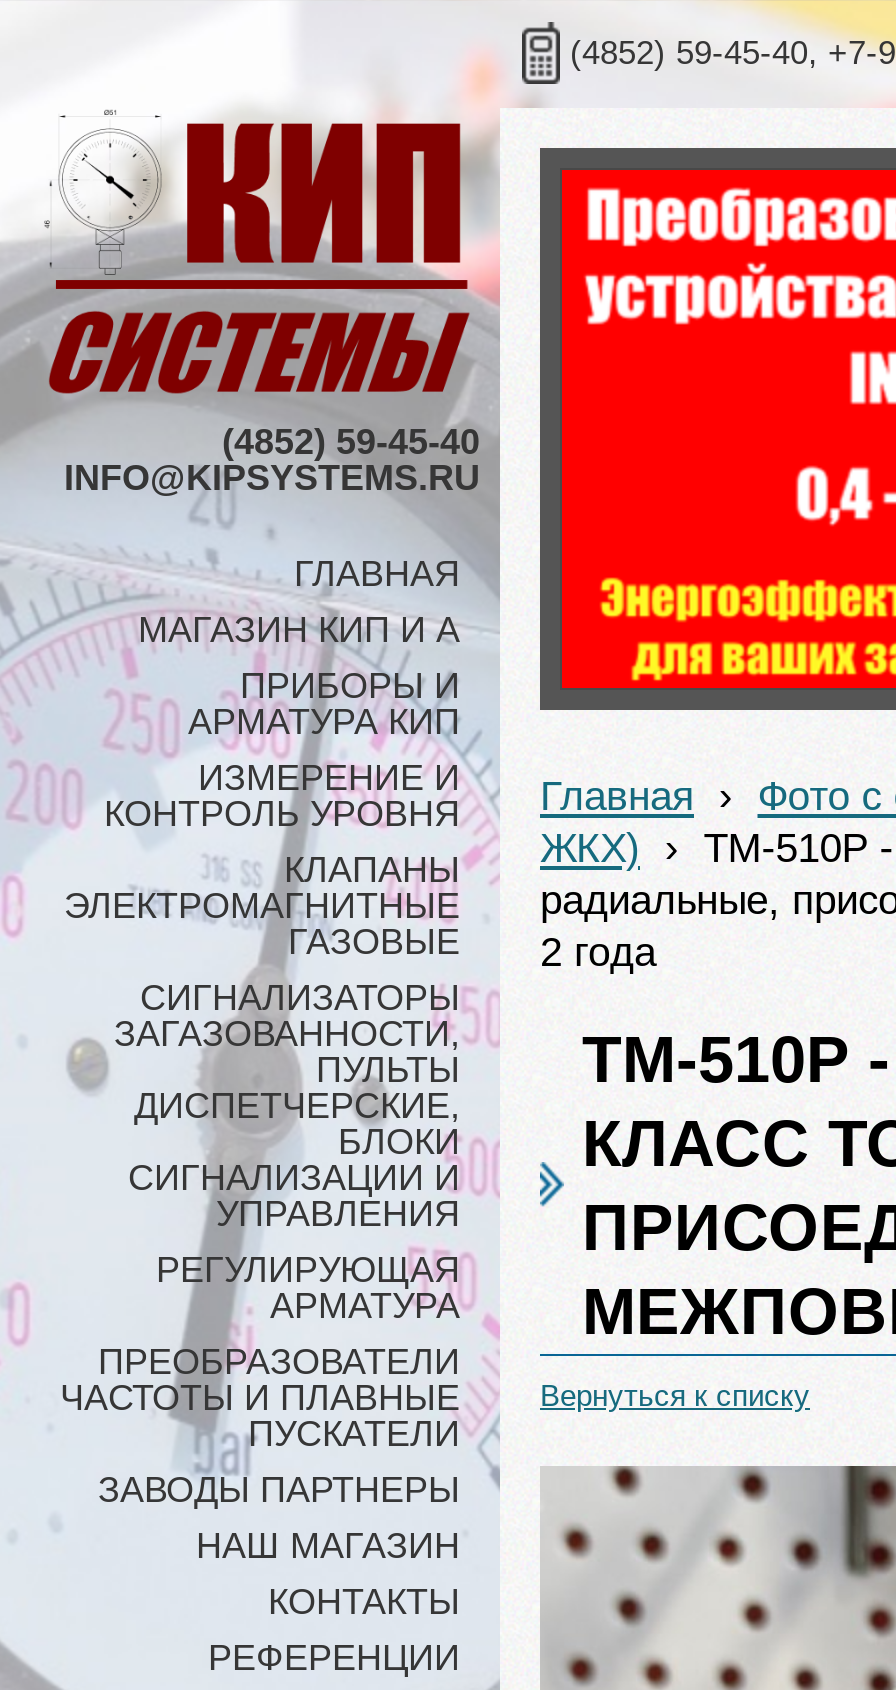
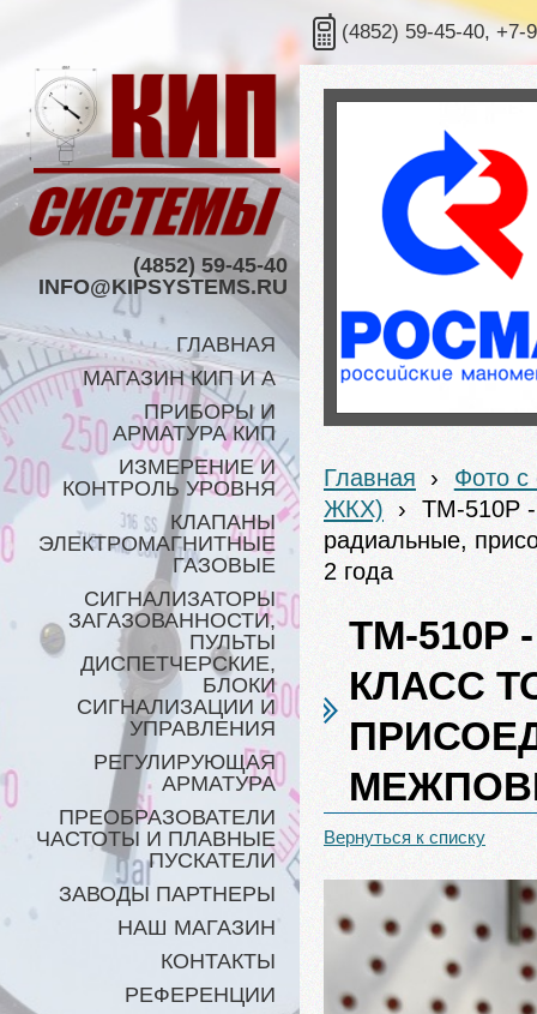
[560,168,890,690] [image] -> [336,101,533,414] [image]

